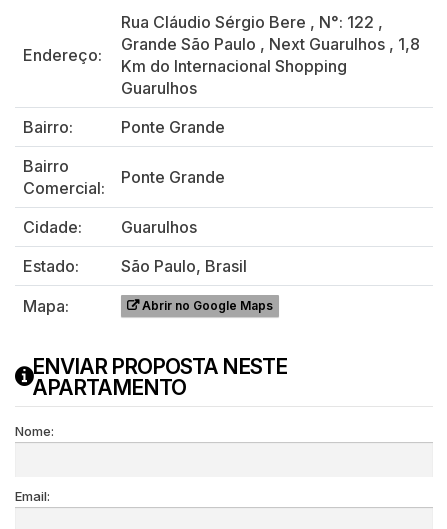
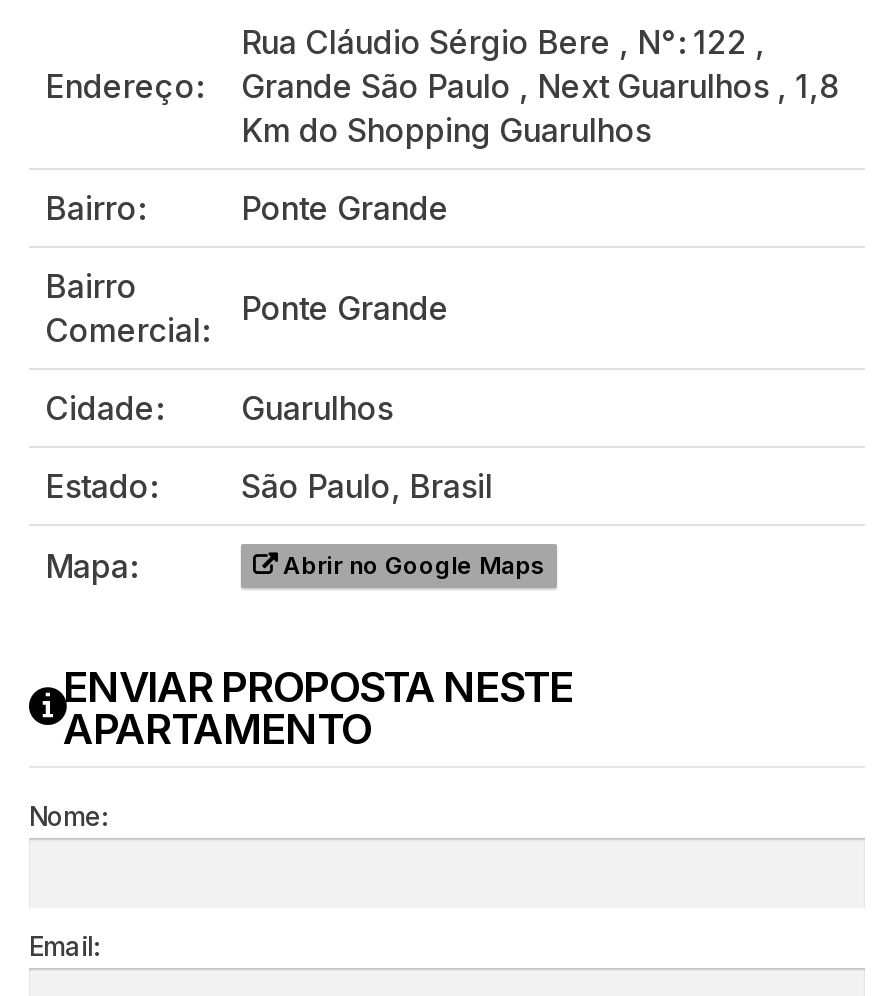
[121,56,347,98] Km do Internacional Shopping | Guarulhos -> [241,110,651,150] Km do Shopping Guarulhos

